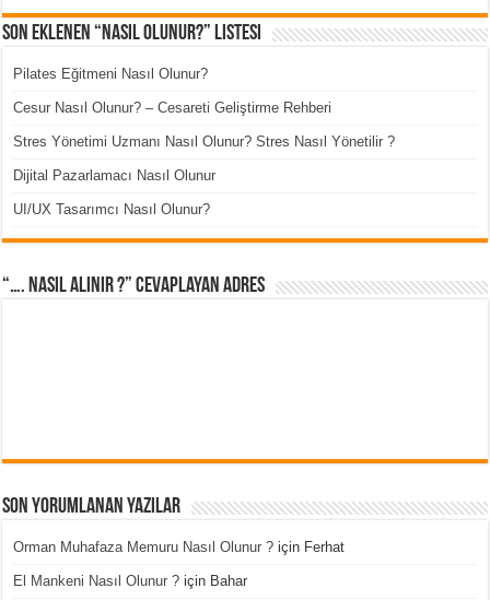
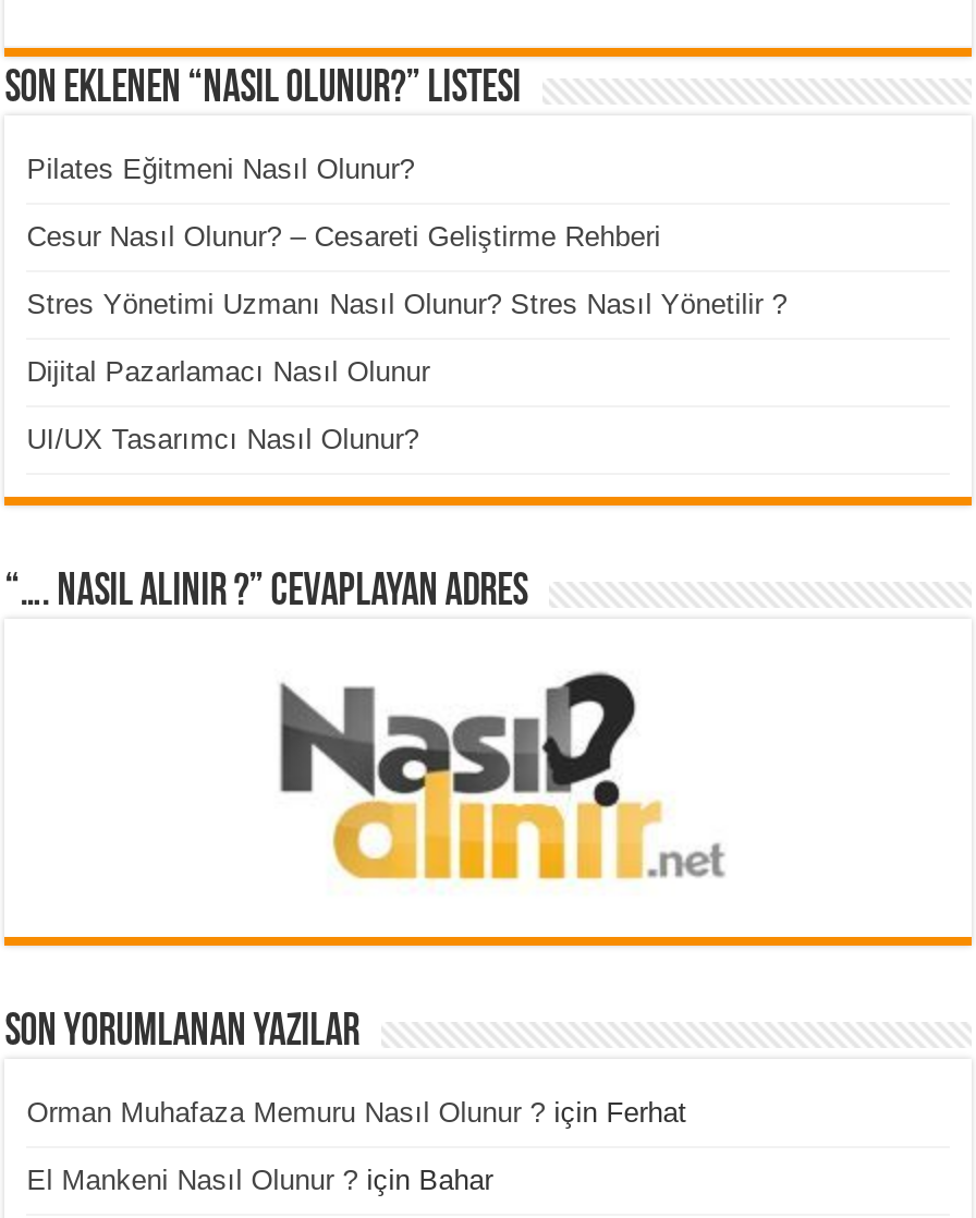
none -> [279,671,725,885] [image]

